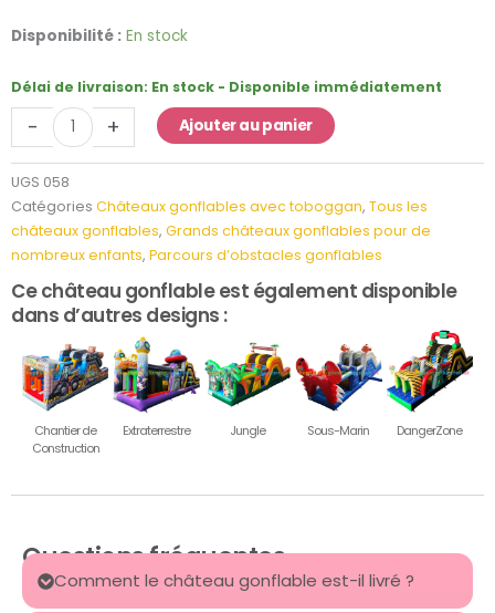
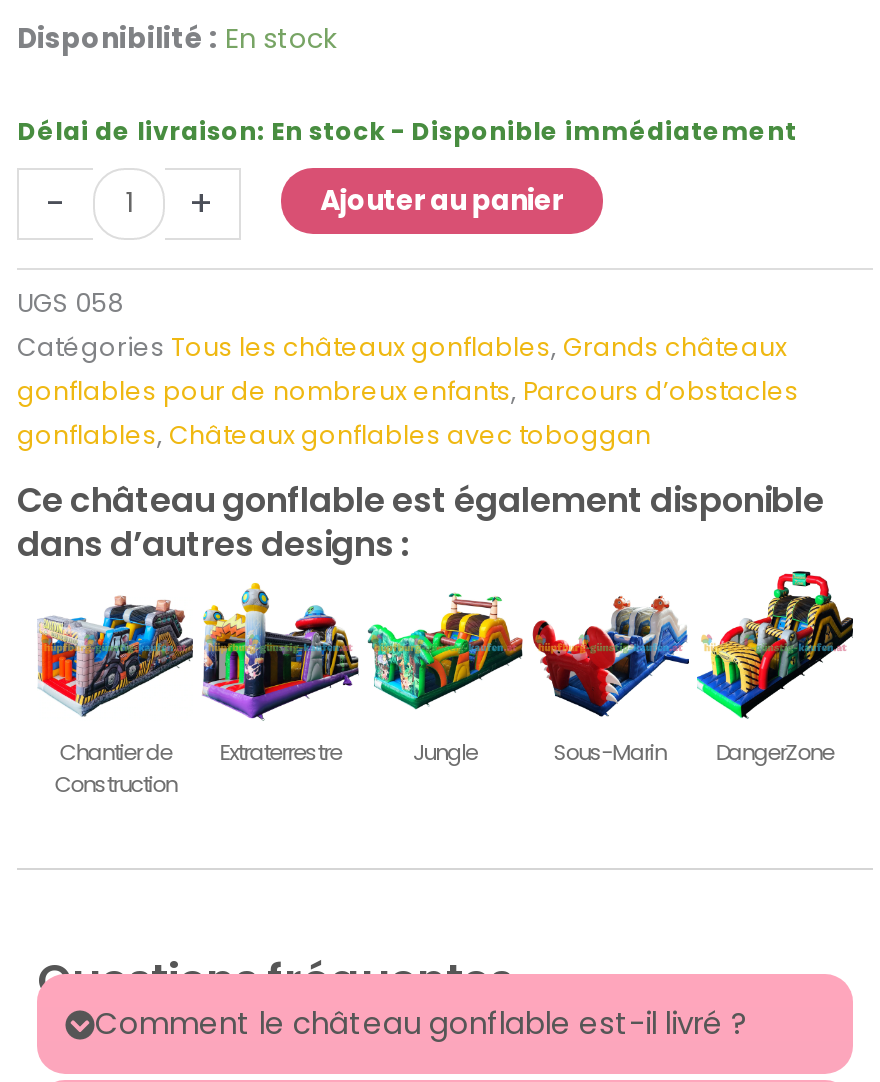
[11,197,431,265] Catégories Châteaux gonflables avec toboggan, Tous les | châteaux gonflables, Grands châteaux gonflables pour de | nombreux enfants, Parcours d’obstacles gonflables -> [17,330,799,452] Catégories Tous les châteaux gonflables, Grands châteaux | gonflables pour de nombreux enfants, Parcours d’obstacles | gonflables, Châteaux gonflables avec toboggan

